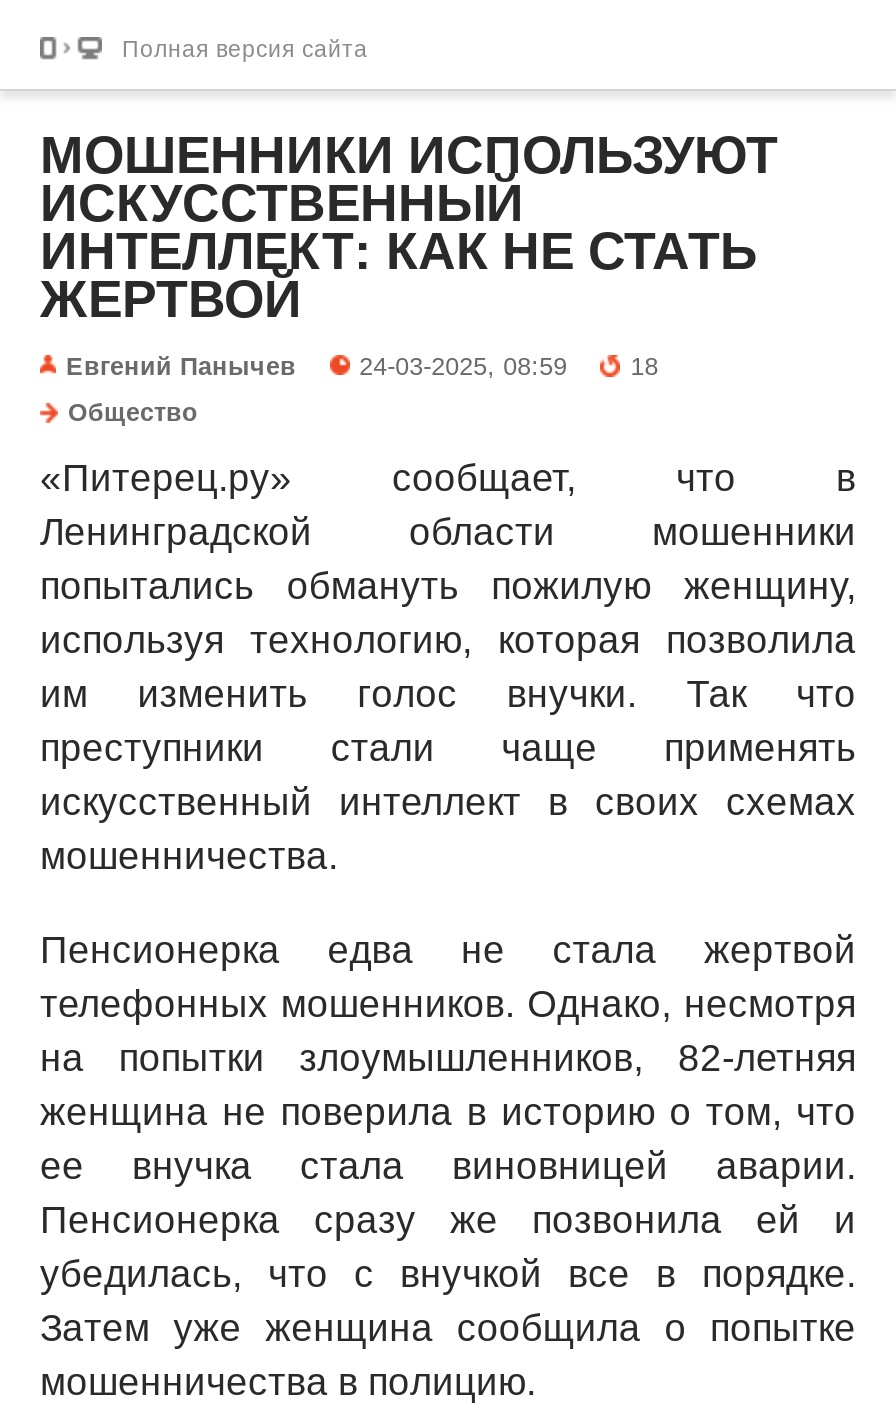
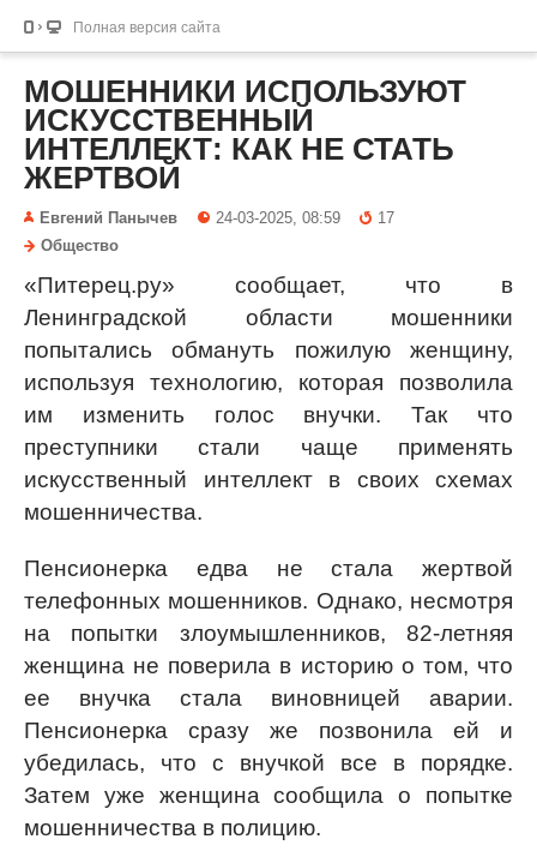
[630,353,658,381] 18 -> [378,210,395,227] 17

